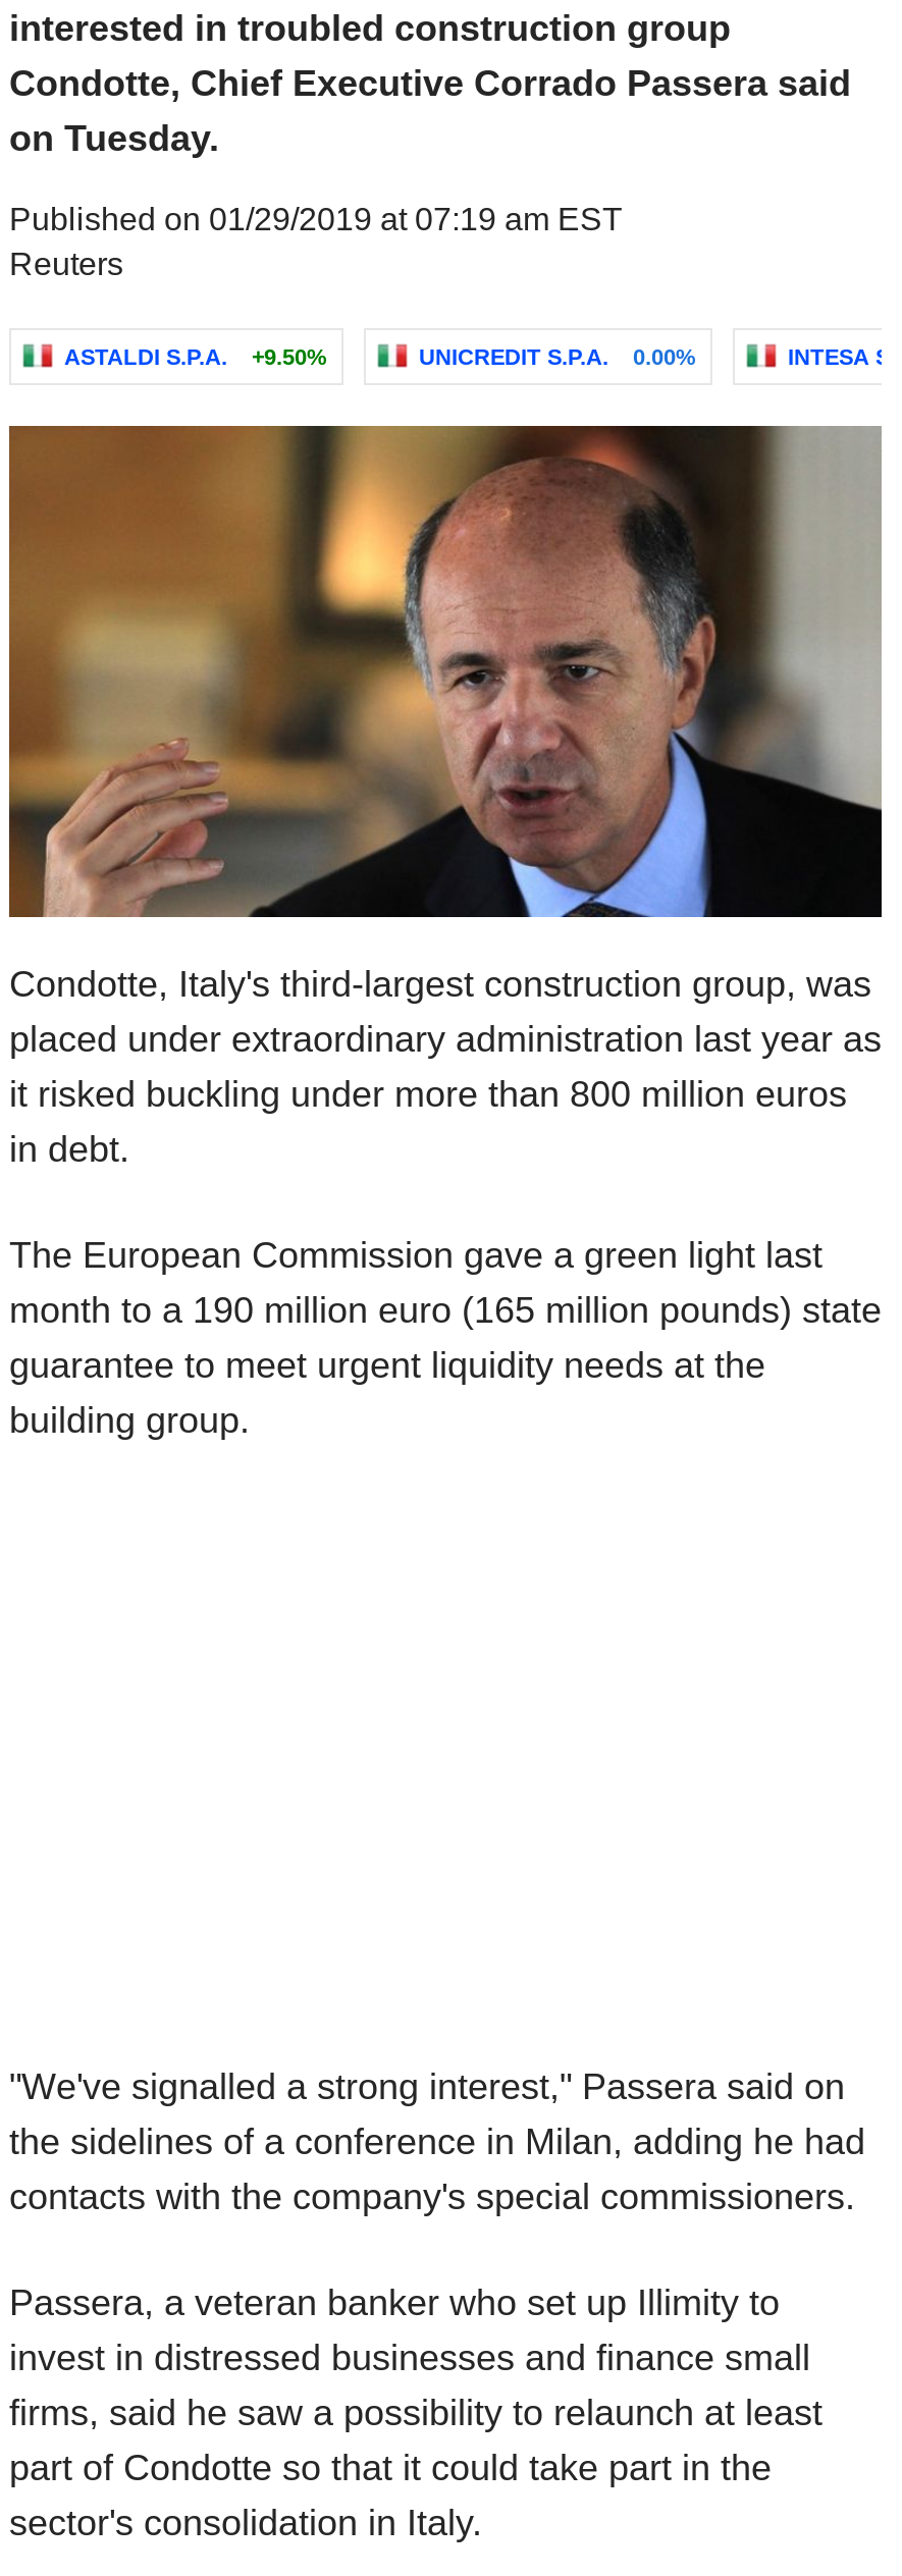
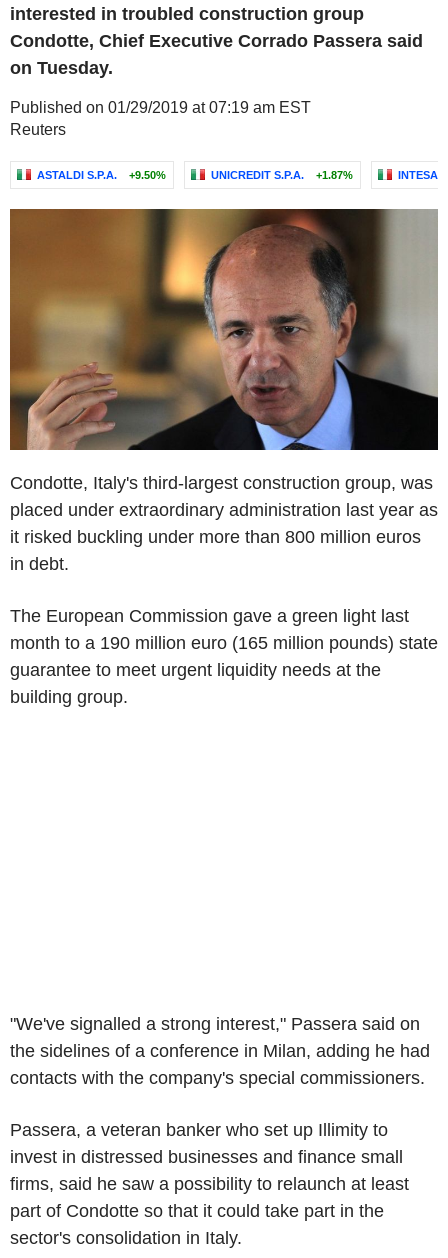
[419,344,696,369] UNICREDIT S.P.A. 0.00% -> [211,169,353,181] UNICREDIT S.P.A. +1.87%

